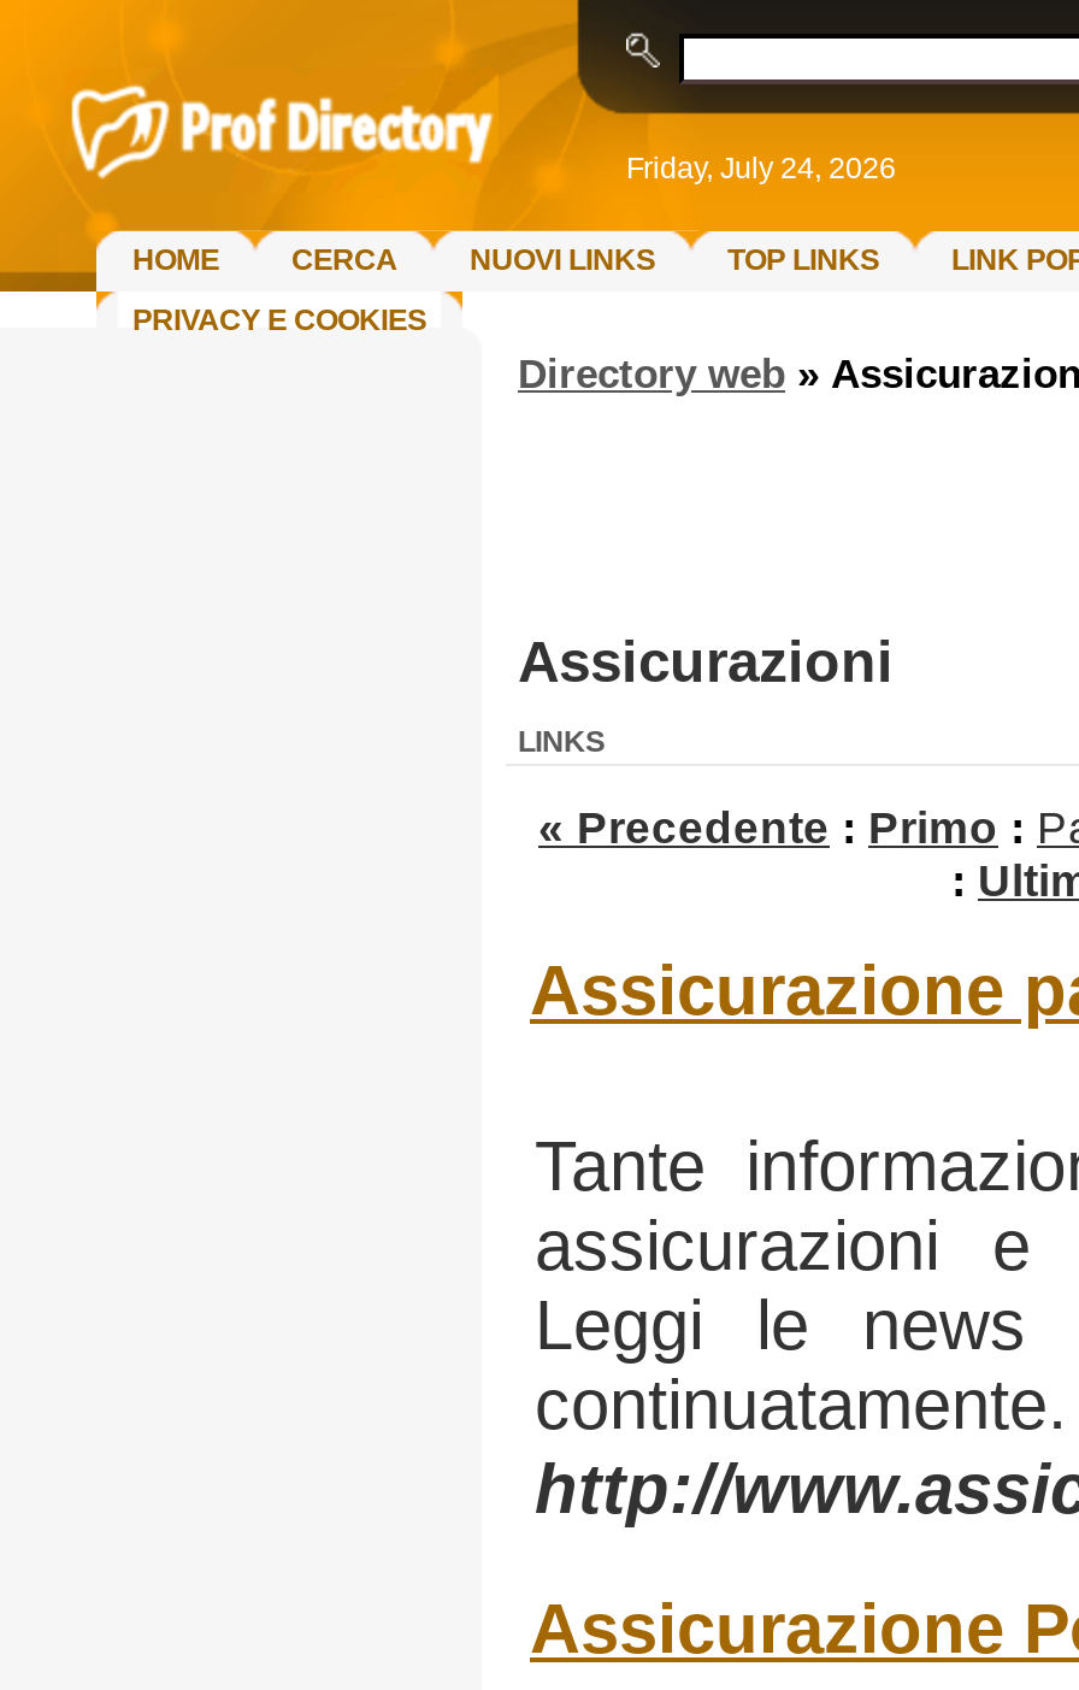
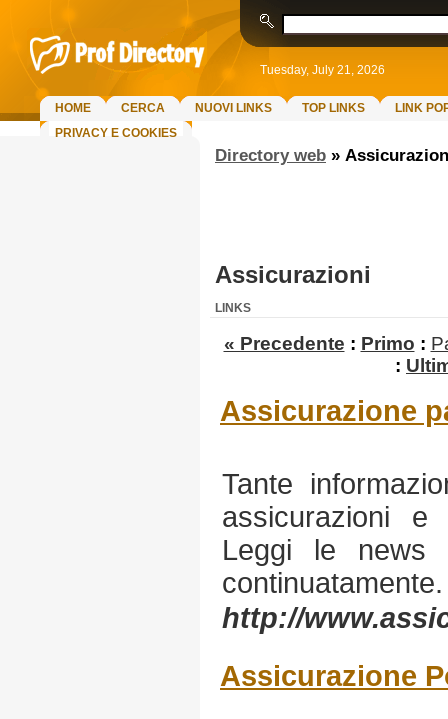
[626,152,896,186] Friday, July 24, 2026 -> [260,63,385,77] Tuesday, July 21, 2026

